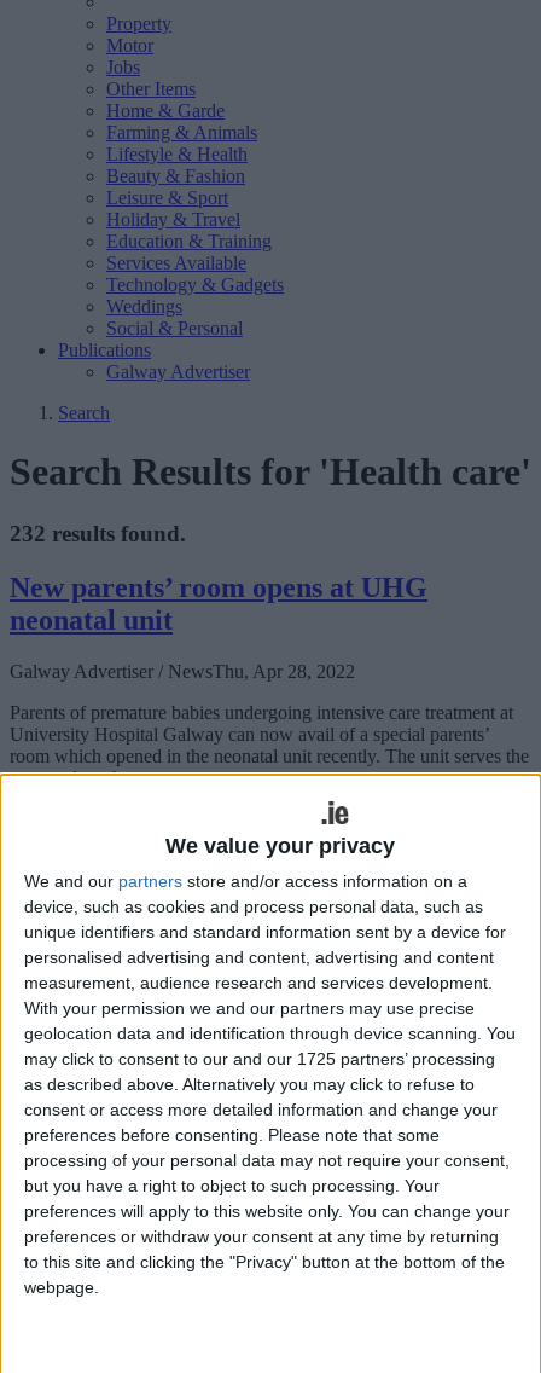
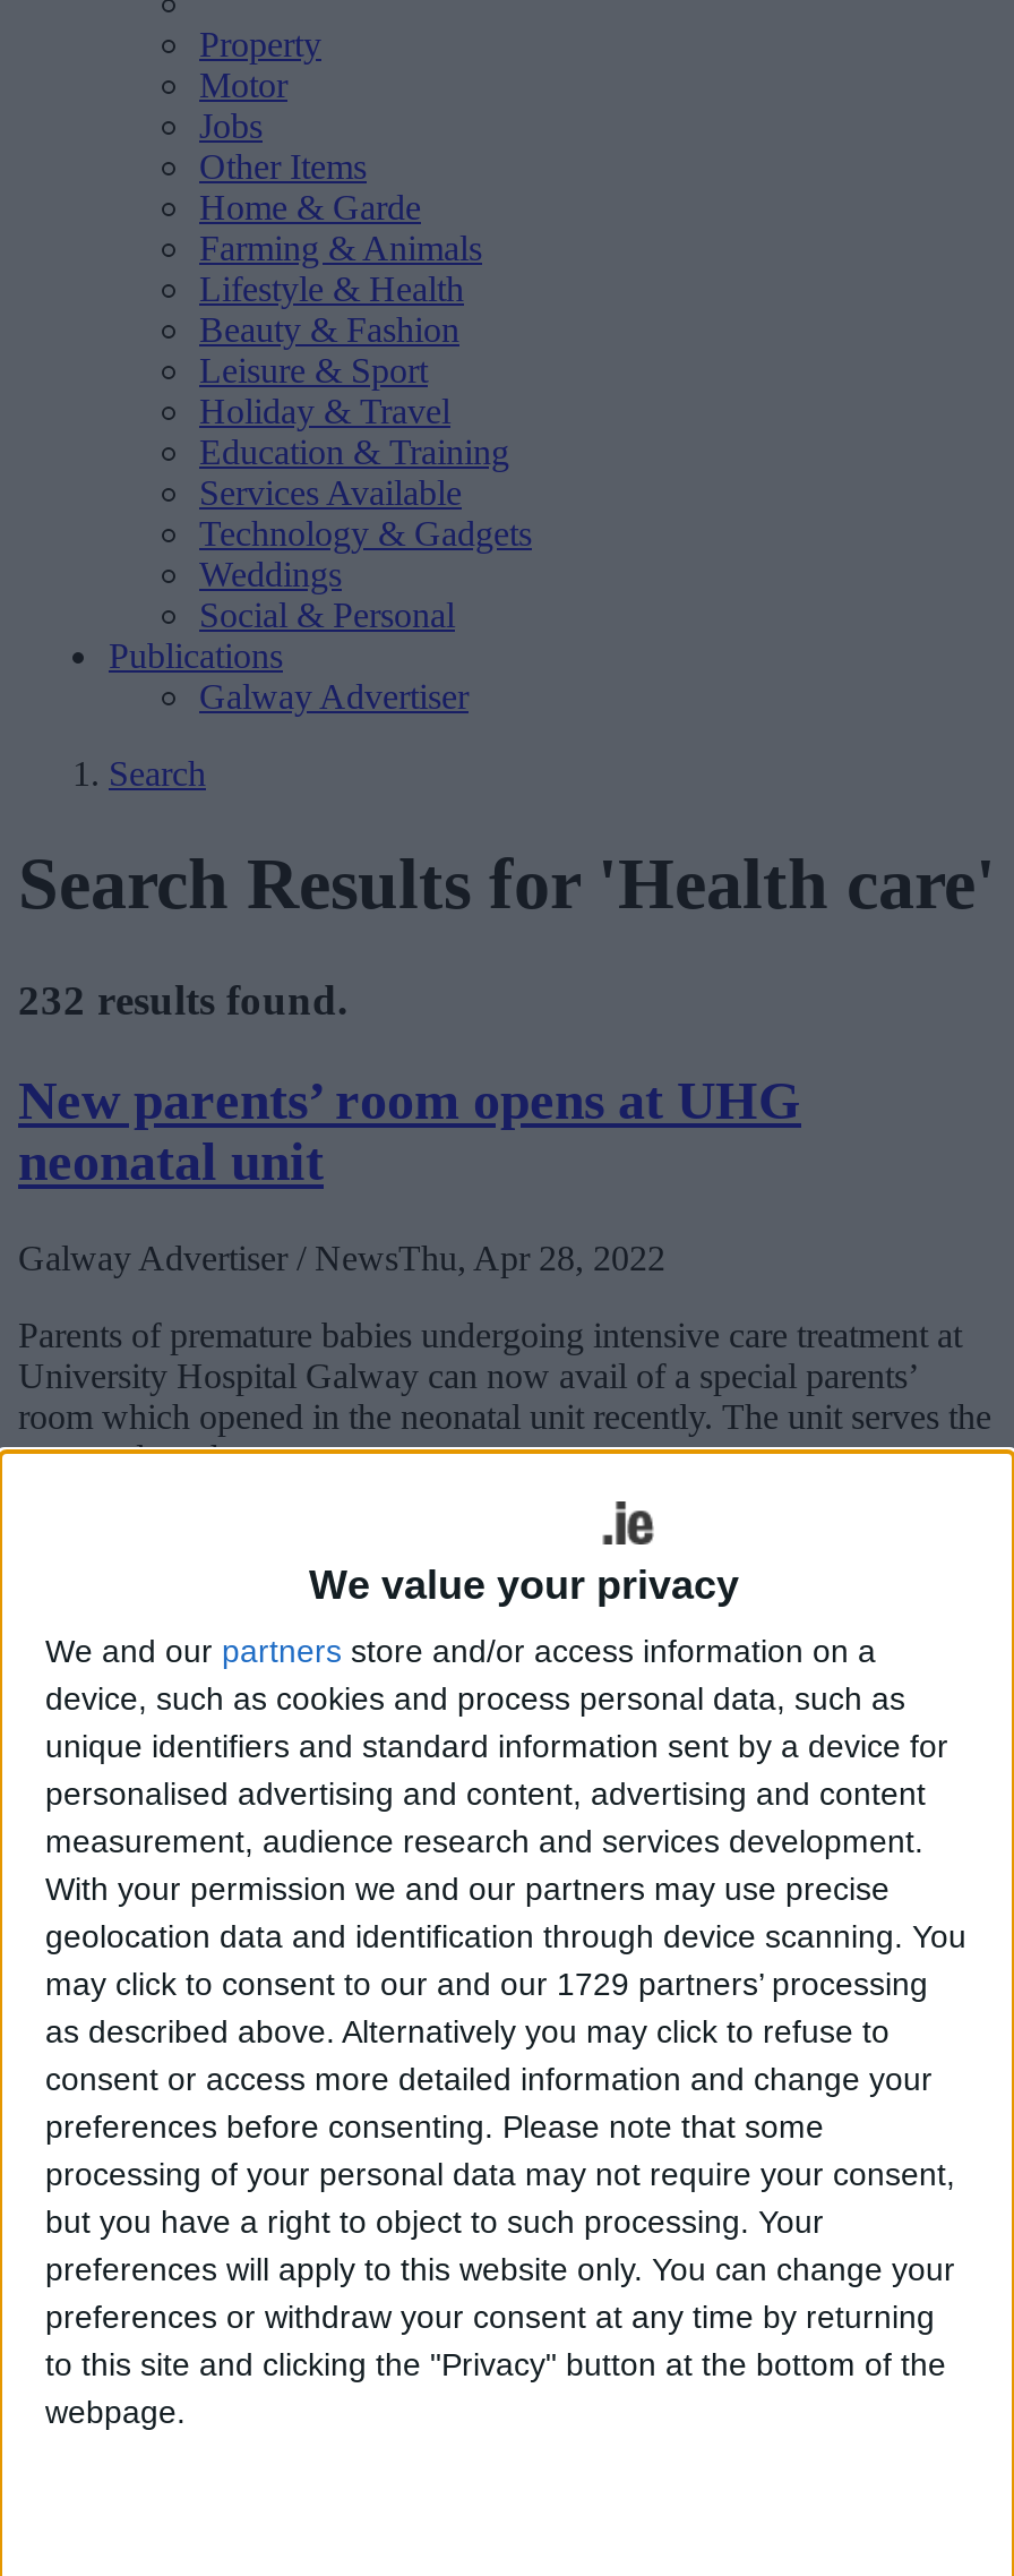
[24,1049,495,1068] may click to consent to our and our 1725 partners’ processing -> [45,1965,928,2002] may click to consent to our and our 1729 partners’ processing

